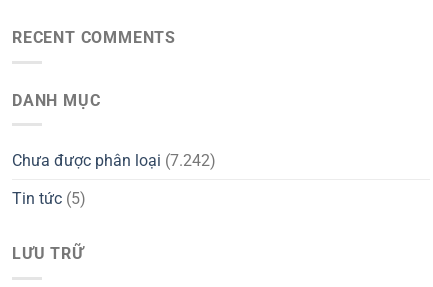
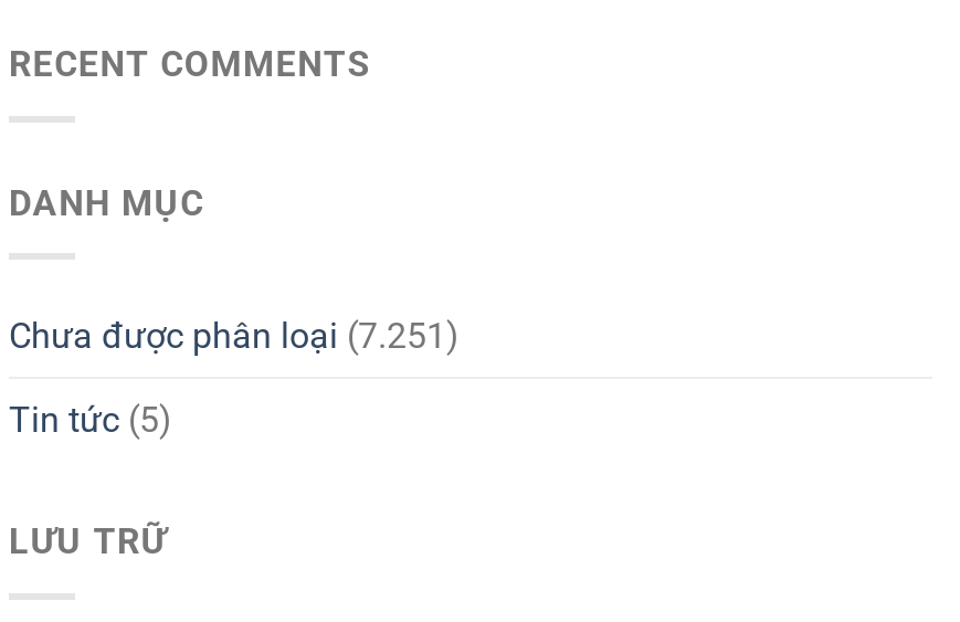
[12,151,216,170] Chưa được phân loại (7.242) -> [9,315,460,357] Chưa được phân loại (7.251)

